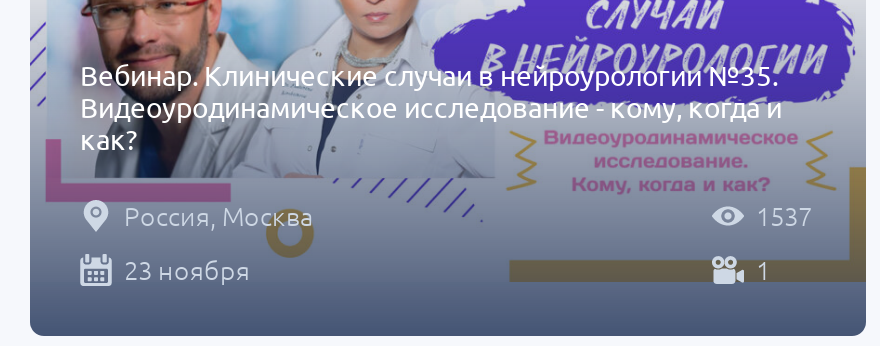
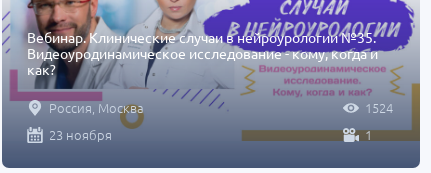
[750,196,812,234] 1537 -> [362,98,393,117] 1524

